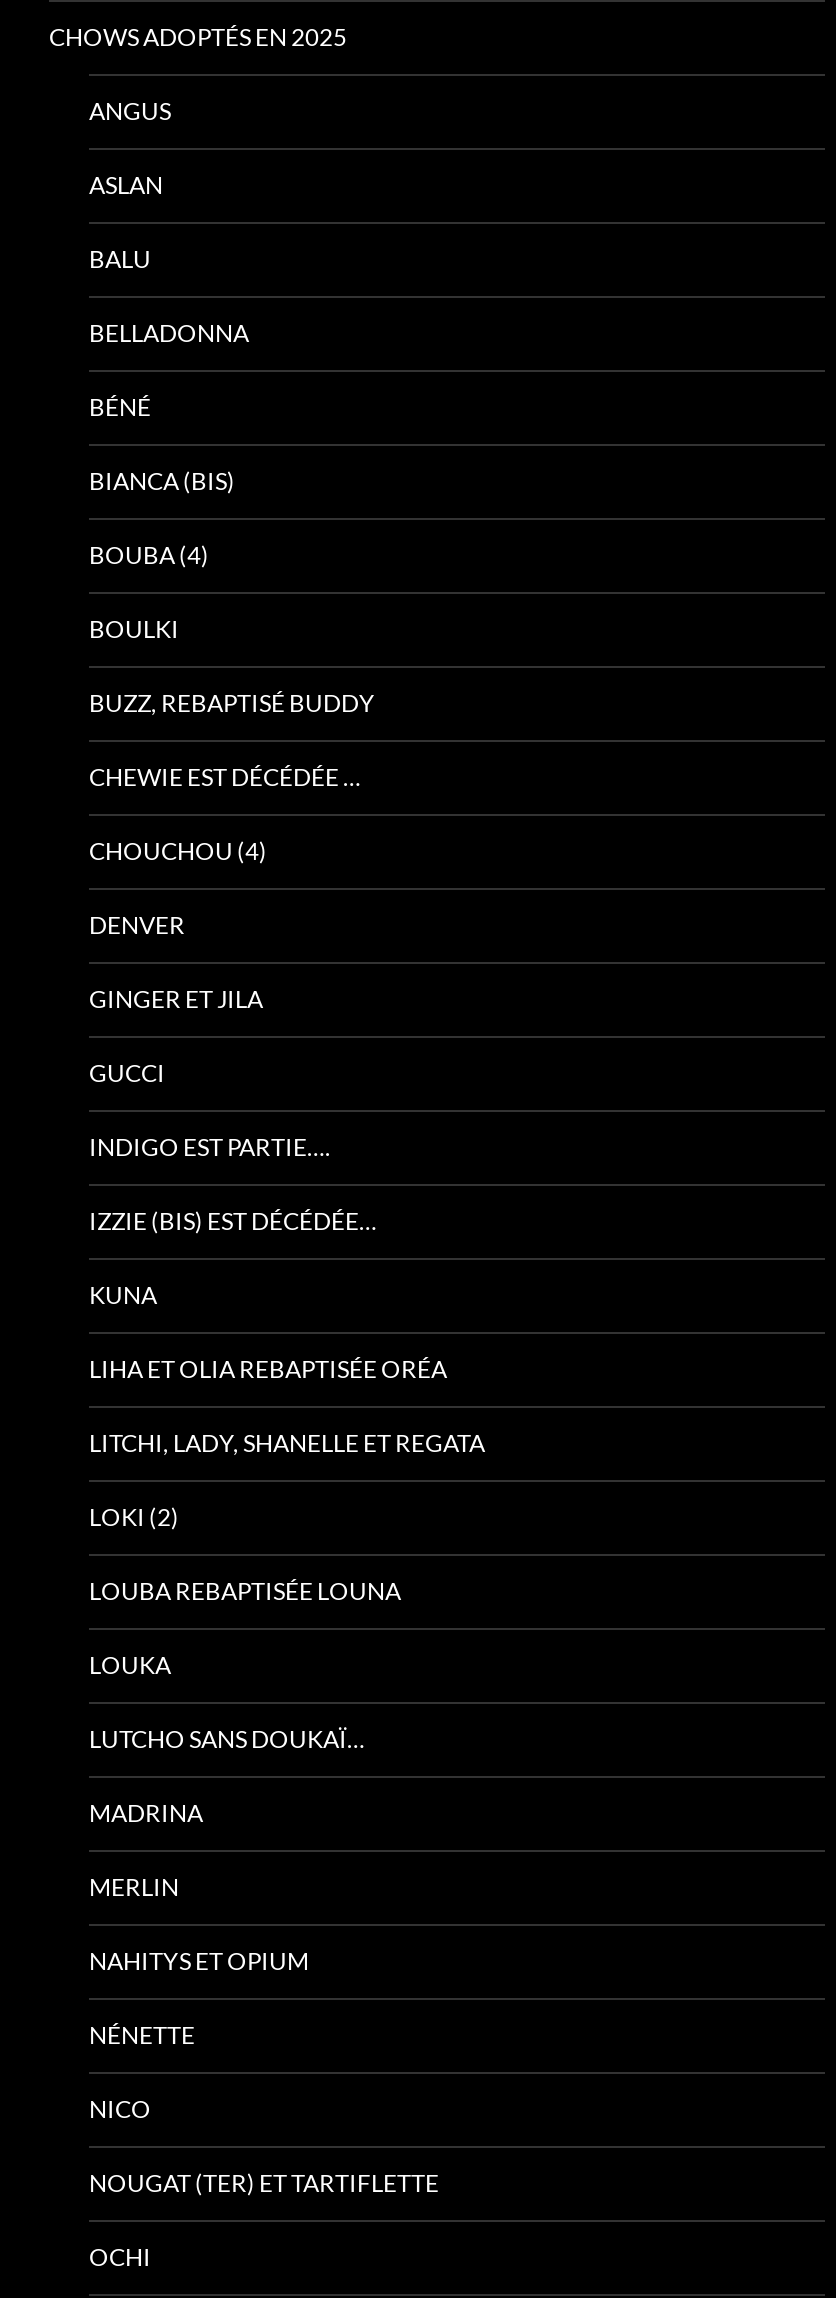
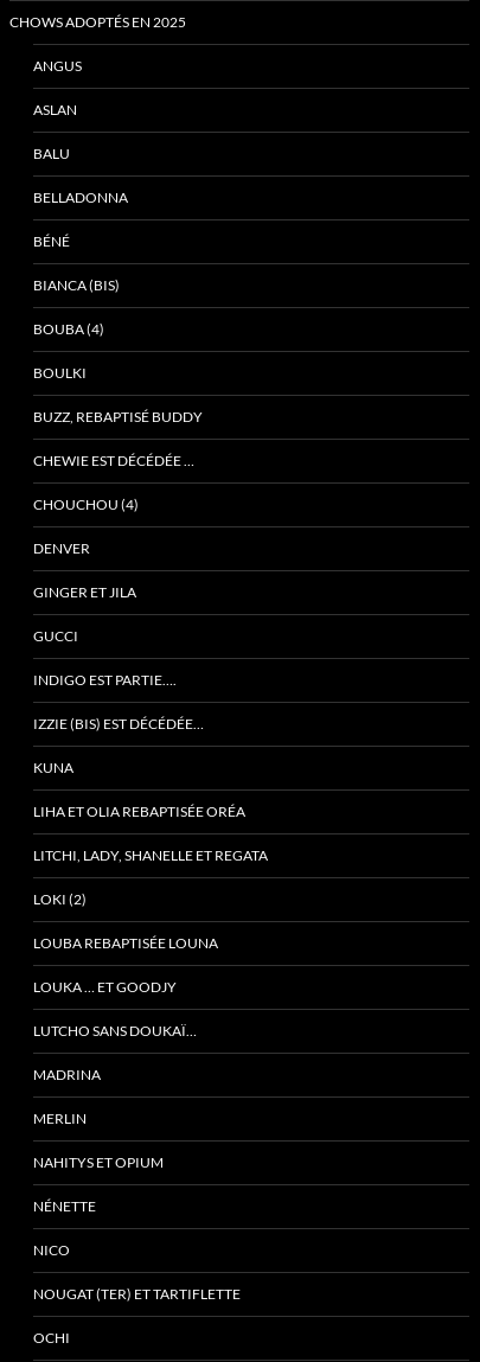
[89,1650,171,1680] LOUKA -> [33,978,177,996] LOUKA … ET GOODJY

